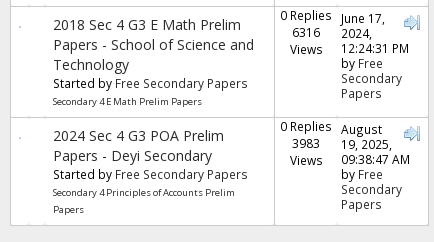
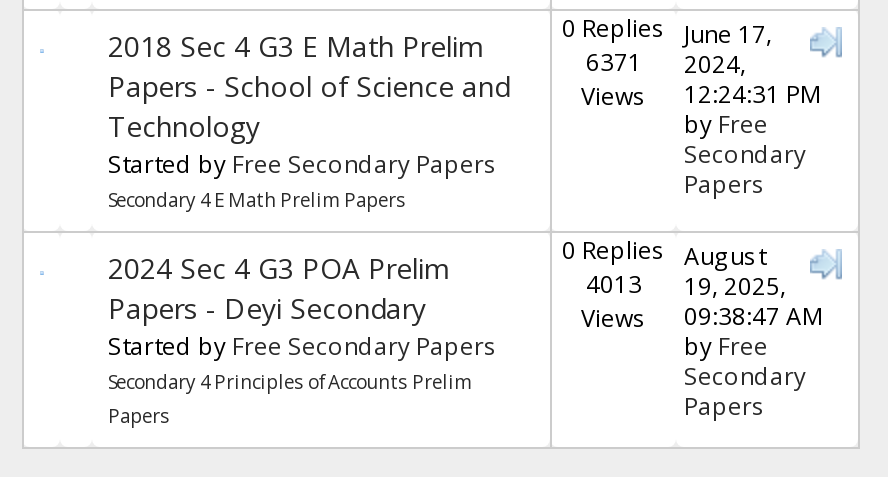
[292,24,372,41] 6316 2024, -> [586,46,746,80] 6371 2024,
[292,135,392,152] 3983 19, 2025, -> [586,268,786,302] 4013 19, 2025,

